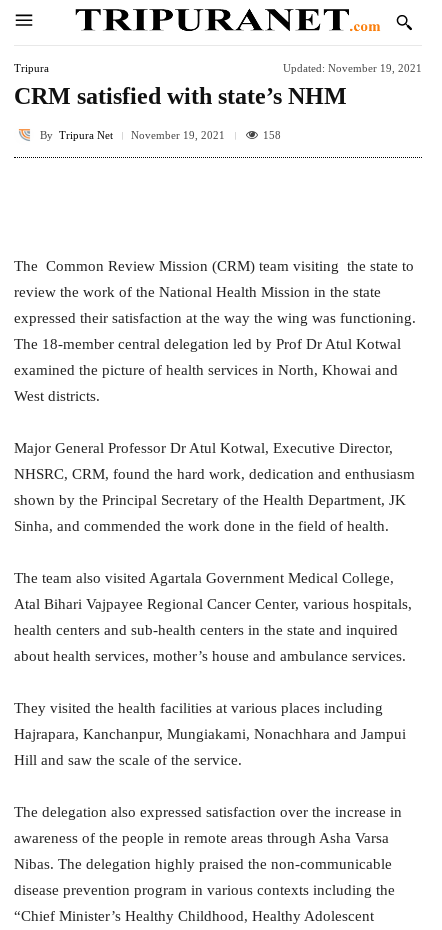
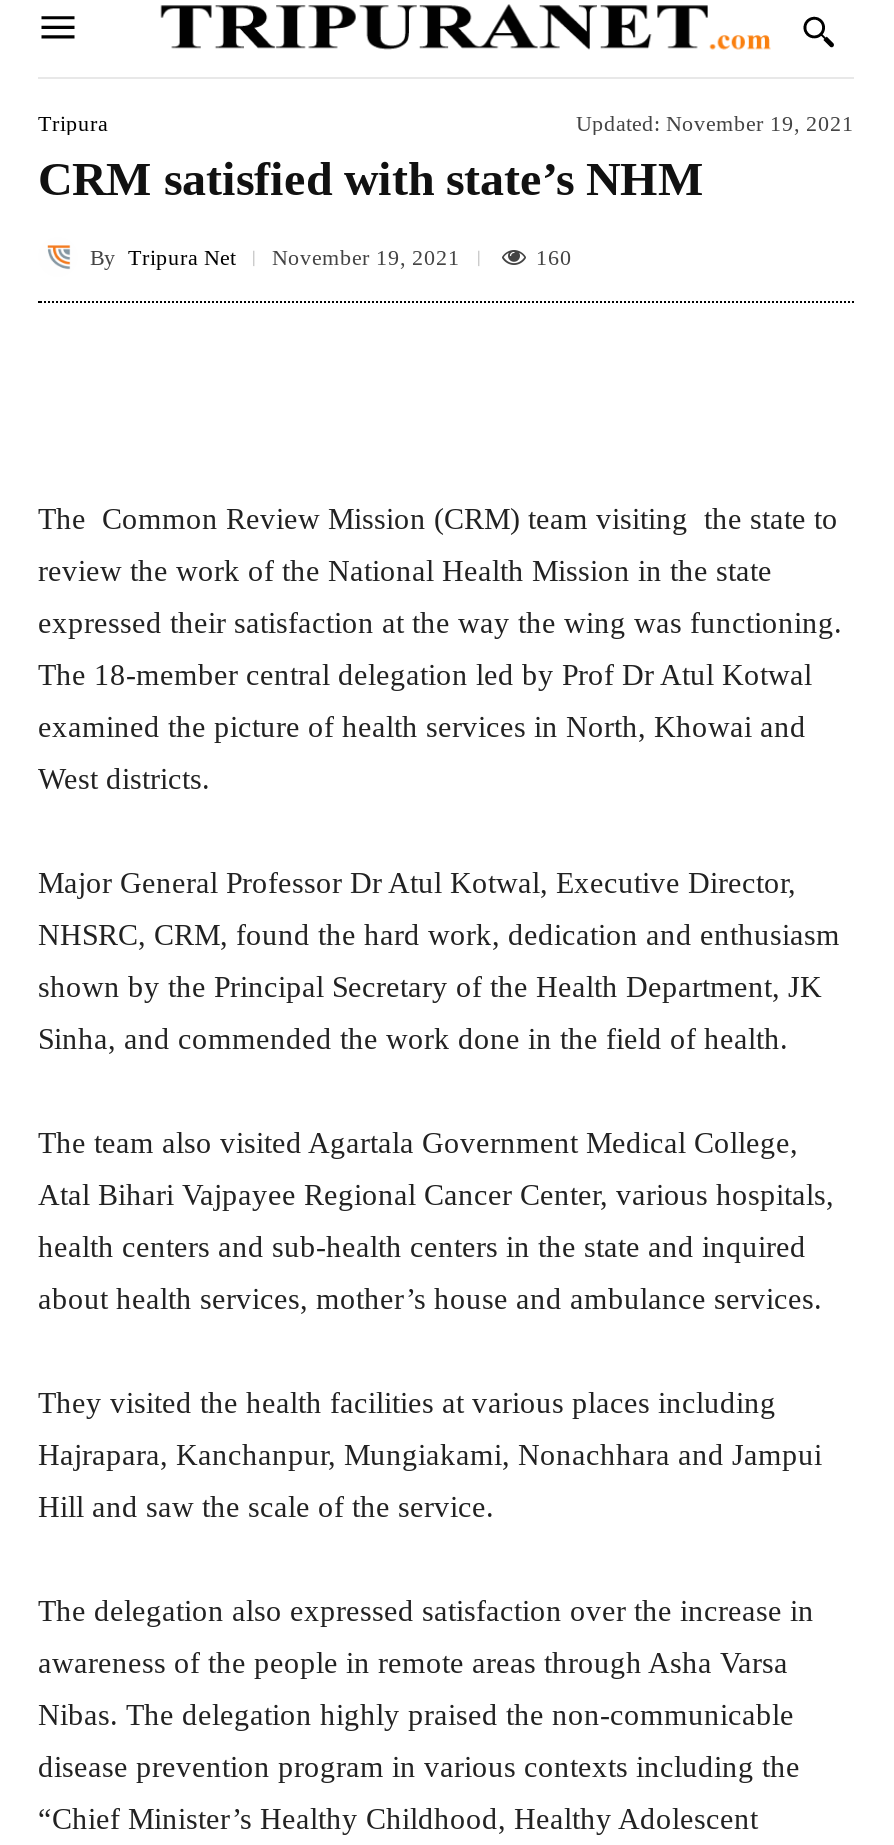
[263,129,281,141] 158 -> [536,245,572,269] 160

